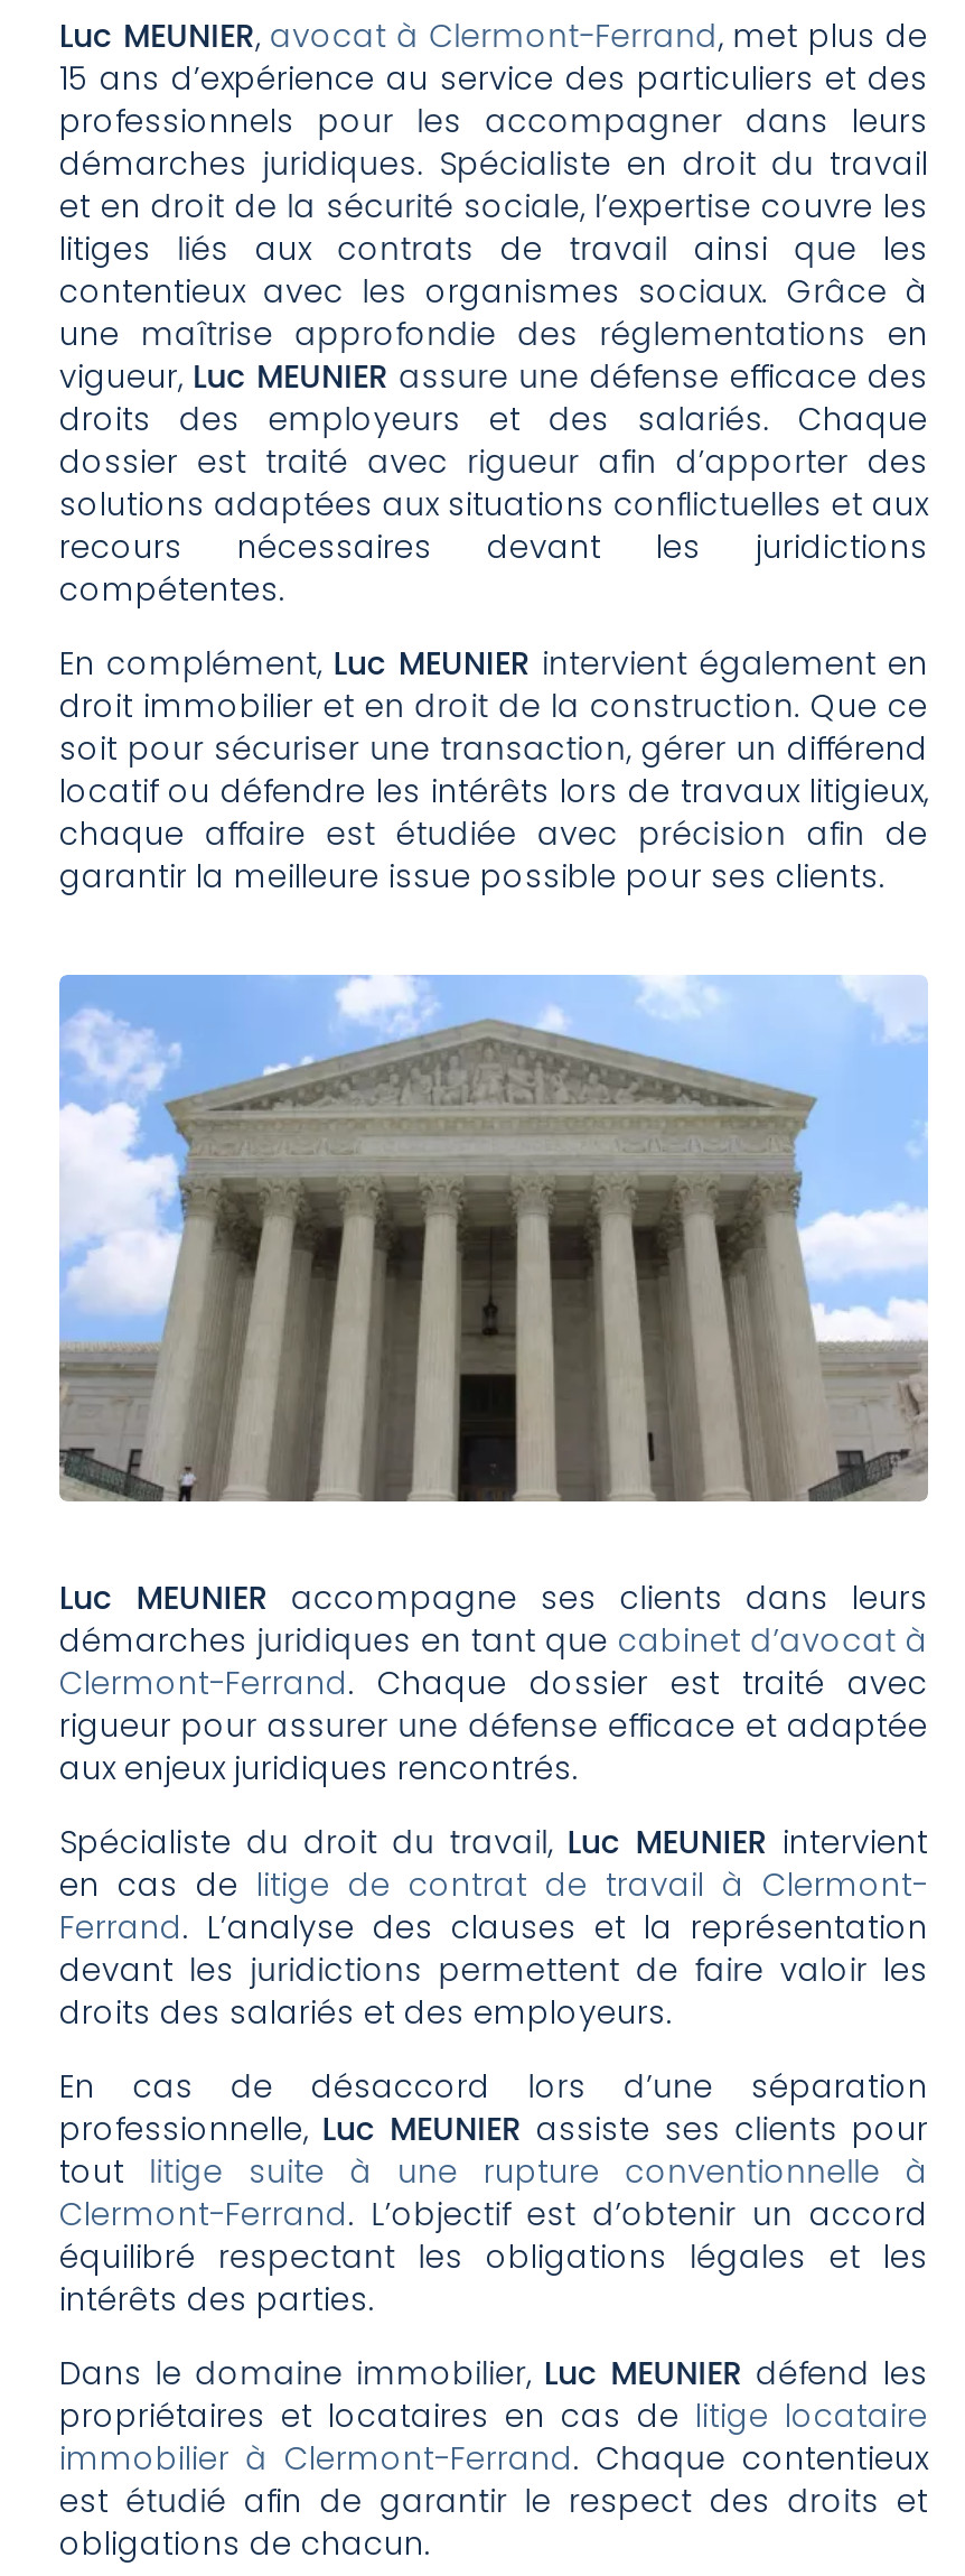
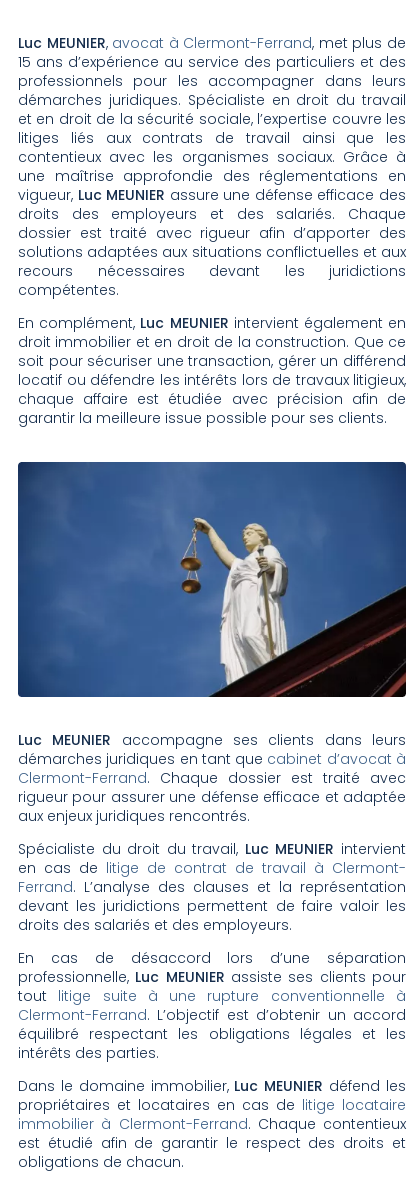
[57,975,930,1504] [image] -> [17,461,407,698] [image]

